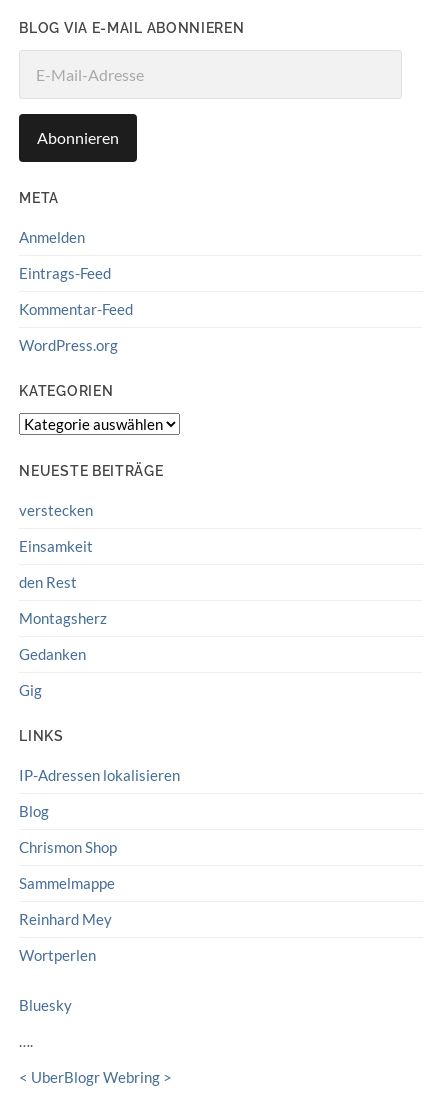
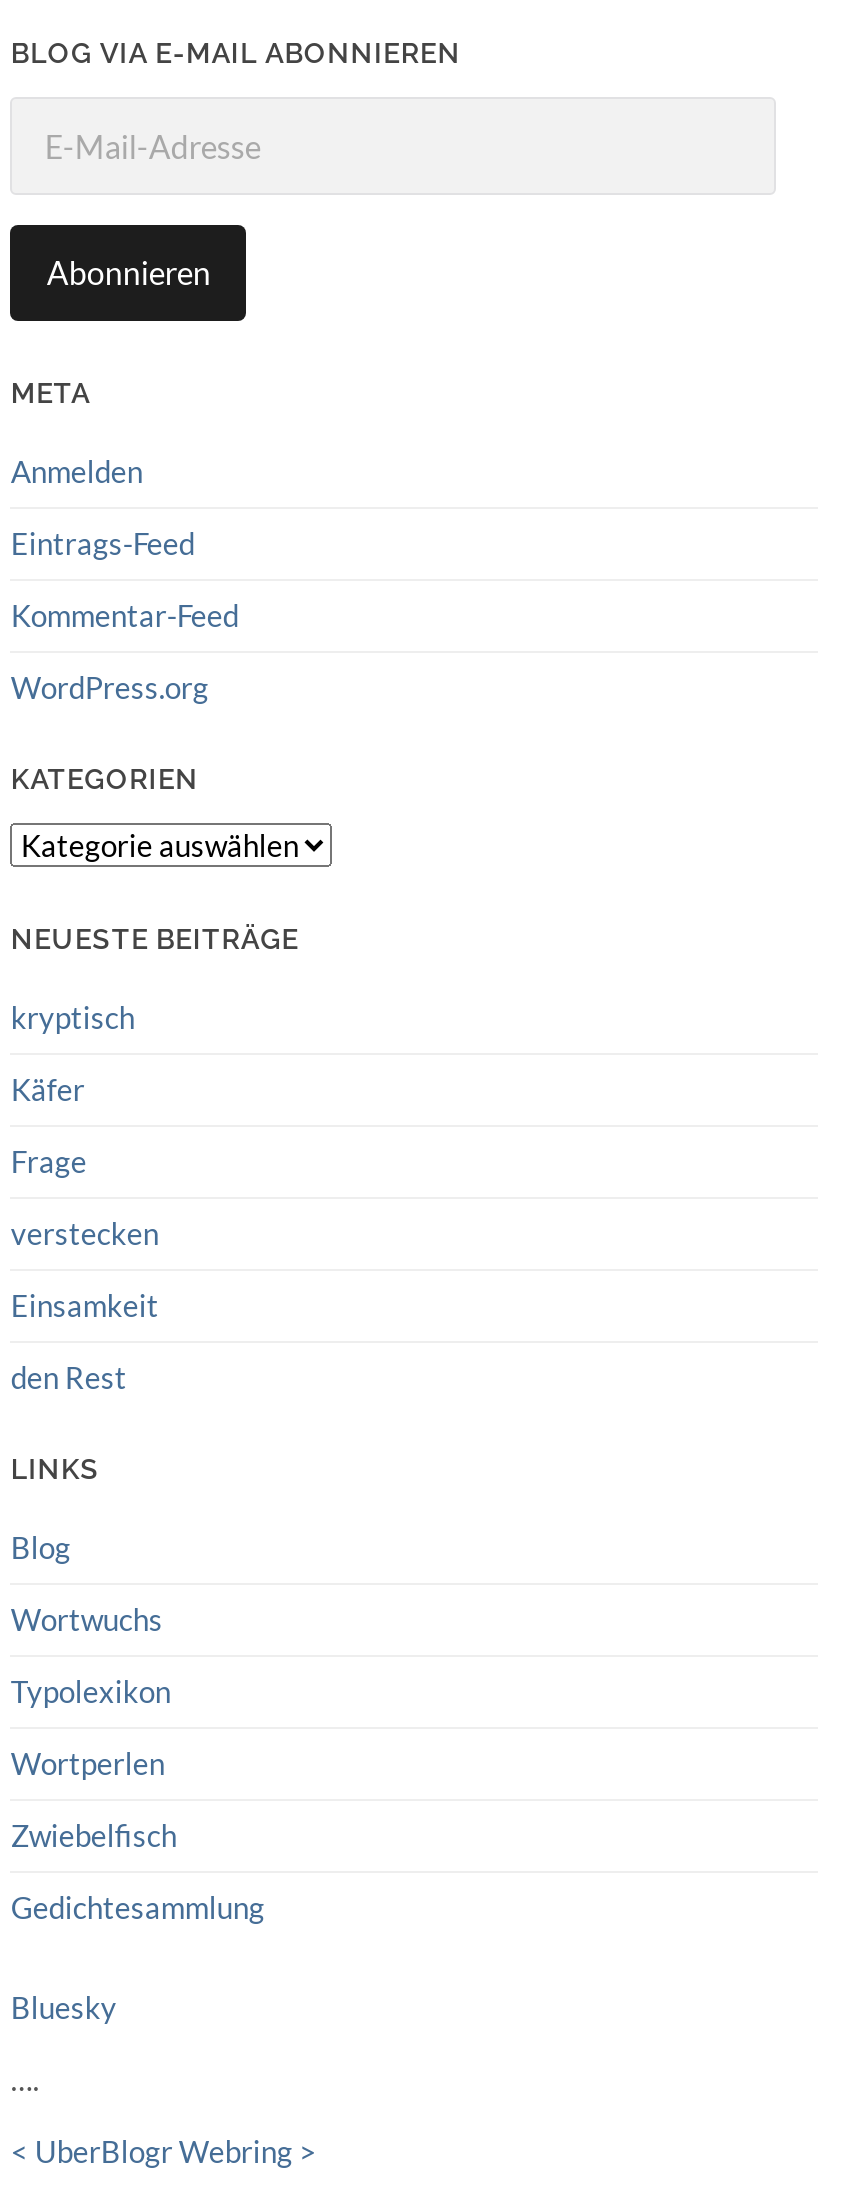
none -> [11,998,135,1178] kryptisch | Käfer | Frage
moved [19,501,93,591] -> [11,1214,159,1394]: verstecken | Einsamkeit | den Rest
[19,609,107,699] Montagsherz | Gedanken | Gig -> none
[19,766,180,784] IP-Adressen lokalisieren -> none
moved [19,802,49,820] -> [11,1528,71,1564]: Blog
[19,838,117,928] Chrismon Shop | Sammelmappe | Reinhard Mey -> [11,1600,171,1708] Wortwuchs | Typolexikon
moved [19,946,96,964] -> [11,1744,165,1780]: Wortperlen
none -> [11,1816,265,1924] Zwiebelfisch | Gedichtesammlung

